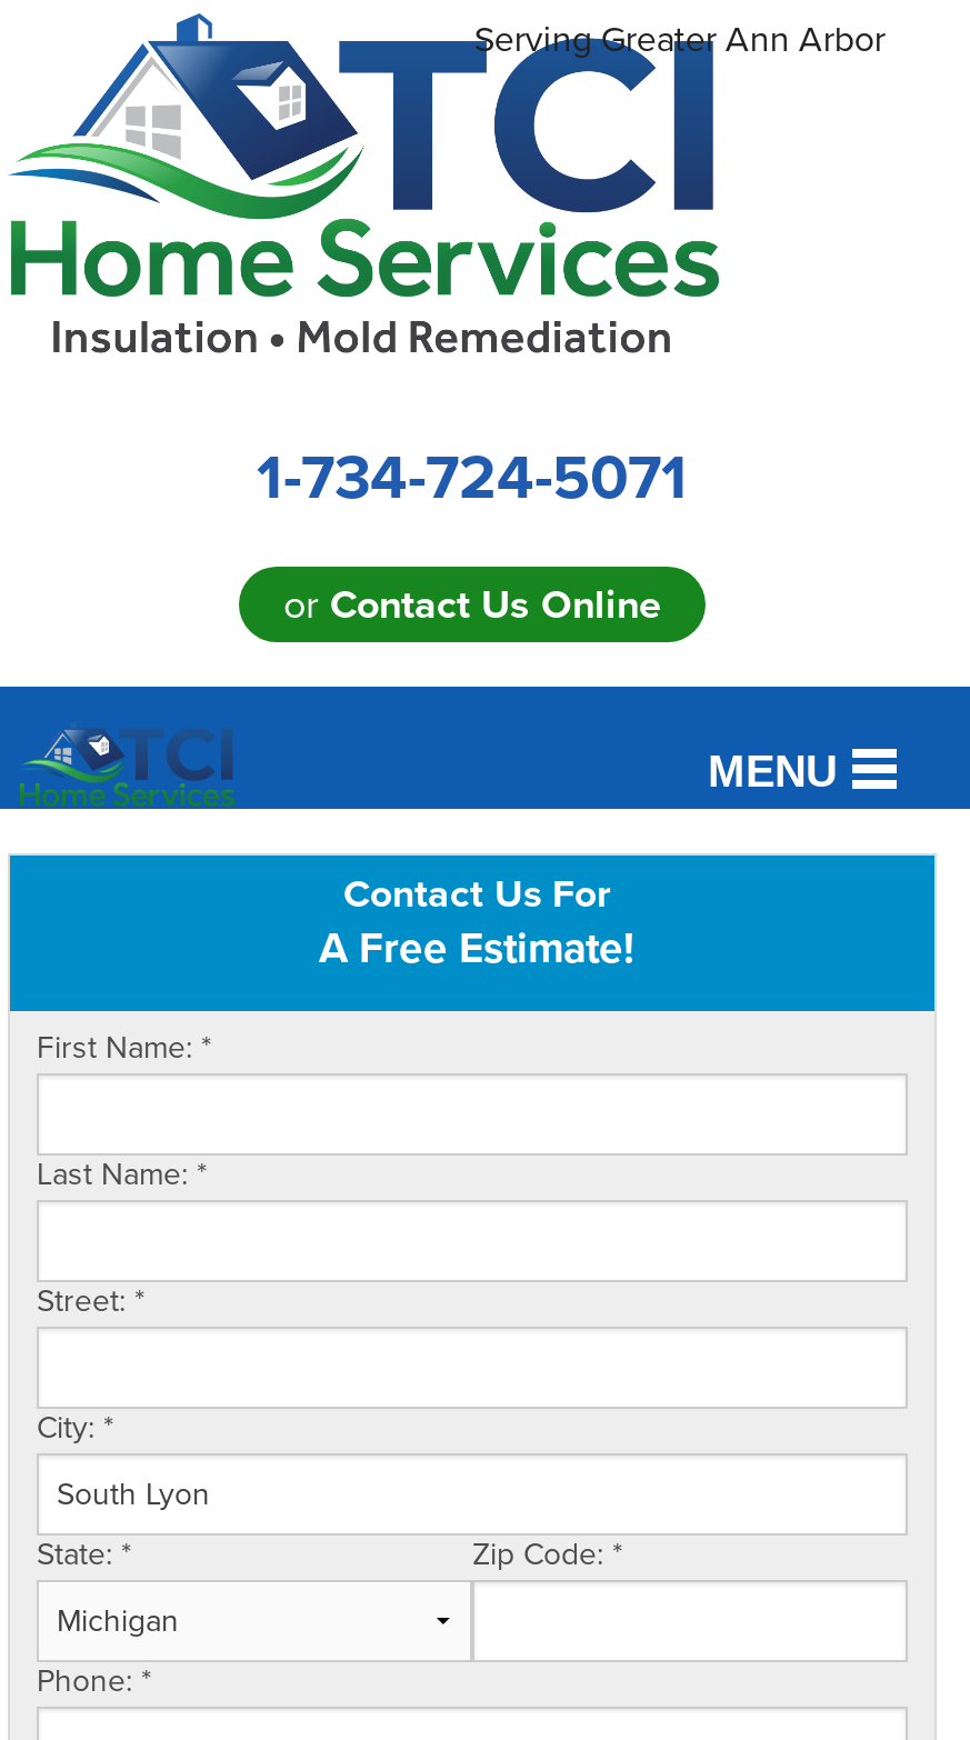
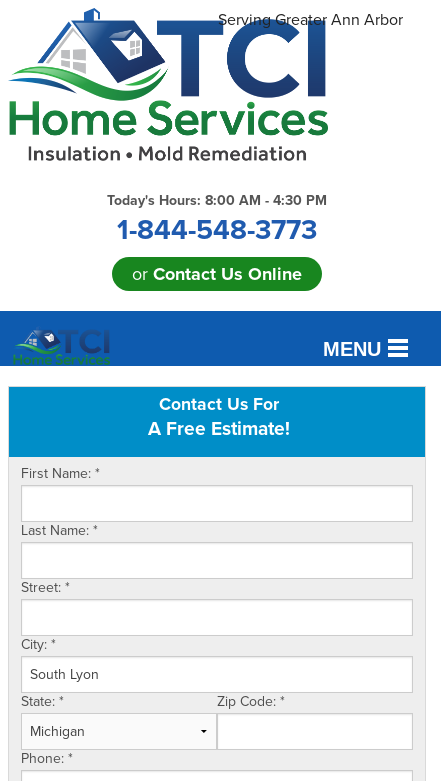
[257,441,688,516] 1-734-724-5071 -> [107,192,327,247] Today's Hours: 8:00 AM - 4:30 PM | 1-844-548-3773

